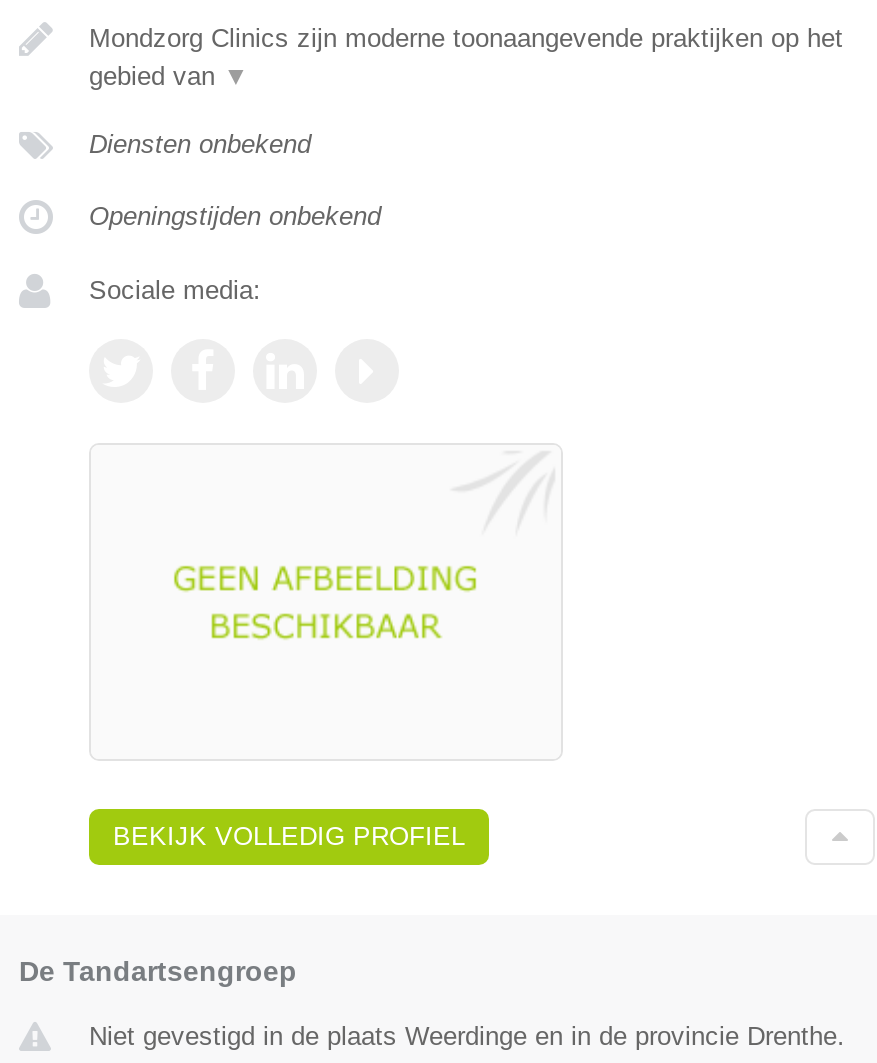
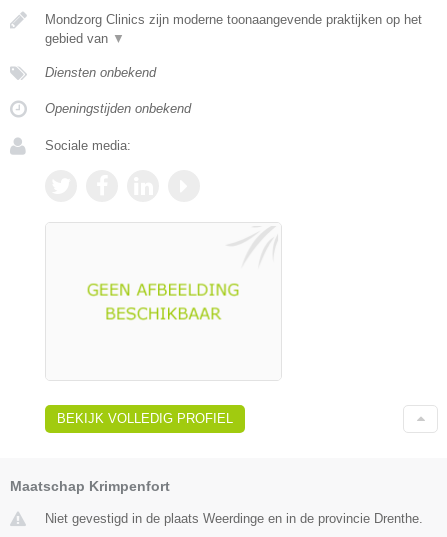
[19,956,297,988] De Tandartsengroep -> [10,478,170,494] Maatschap Krimpenfort

